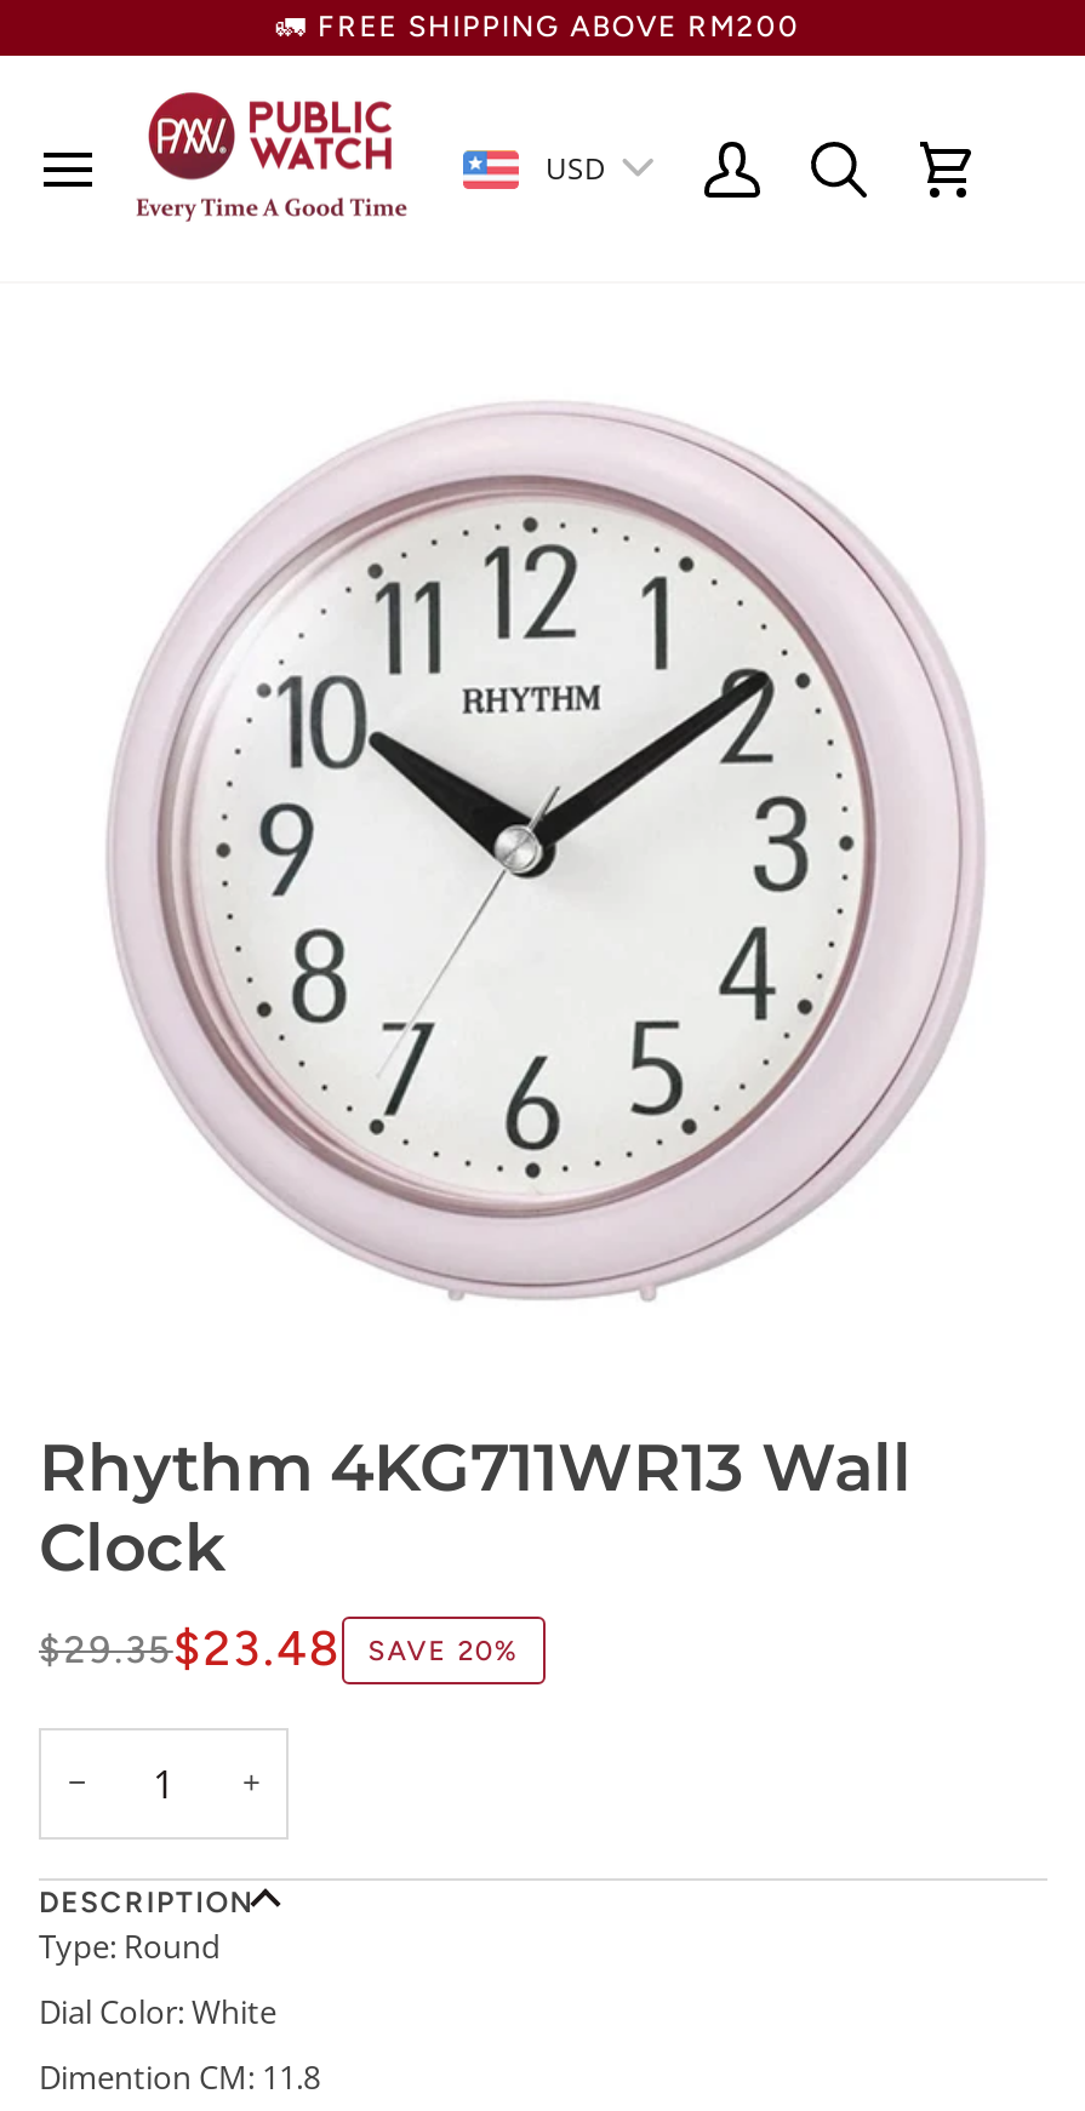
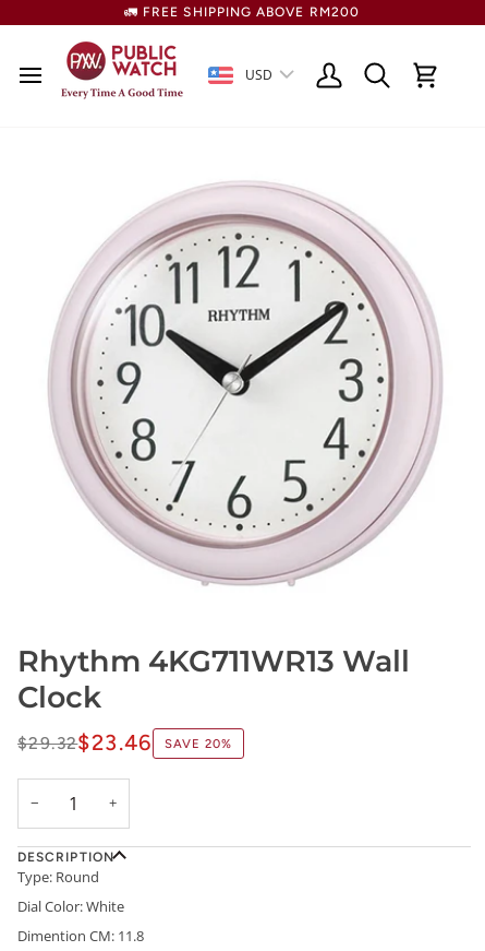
[39,1618,519,1676] $29.35$23.48 SAVE 20% -> [17,729,232,755] $29.32$23.46 SAVE 20%

